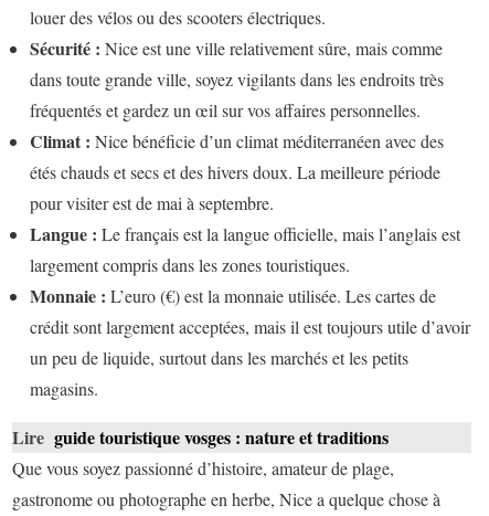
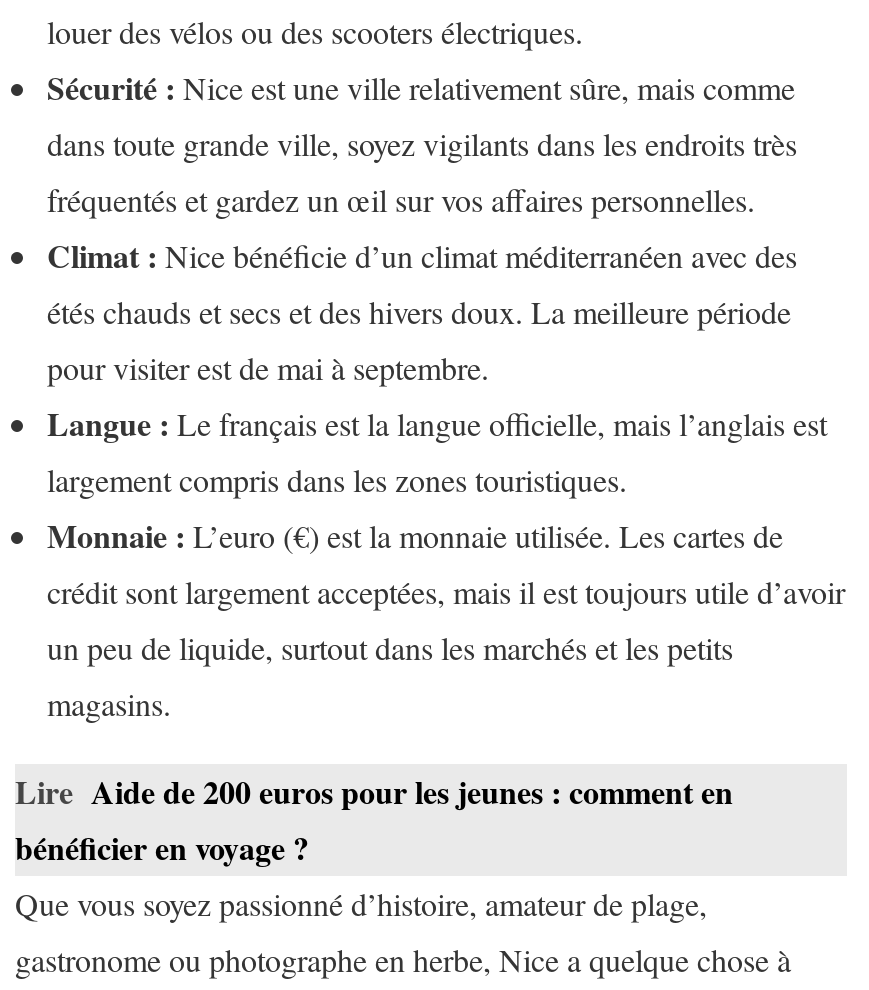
[12,424,389,449] Lire guide touristique vosges : nature et traditions -> [15,768,733,870] Lire Aide de 200 euros pour les jeunes : comment en | bénéficier en voyage ?

